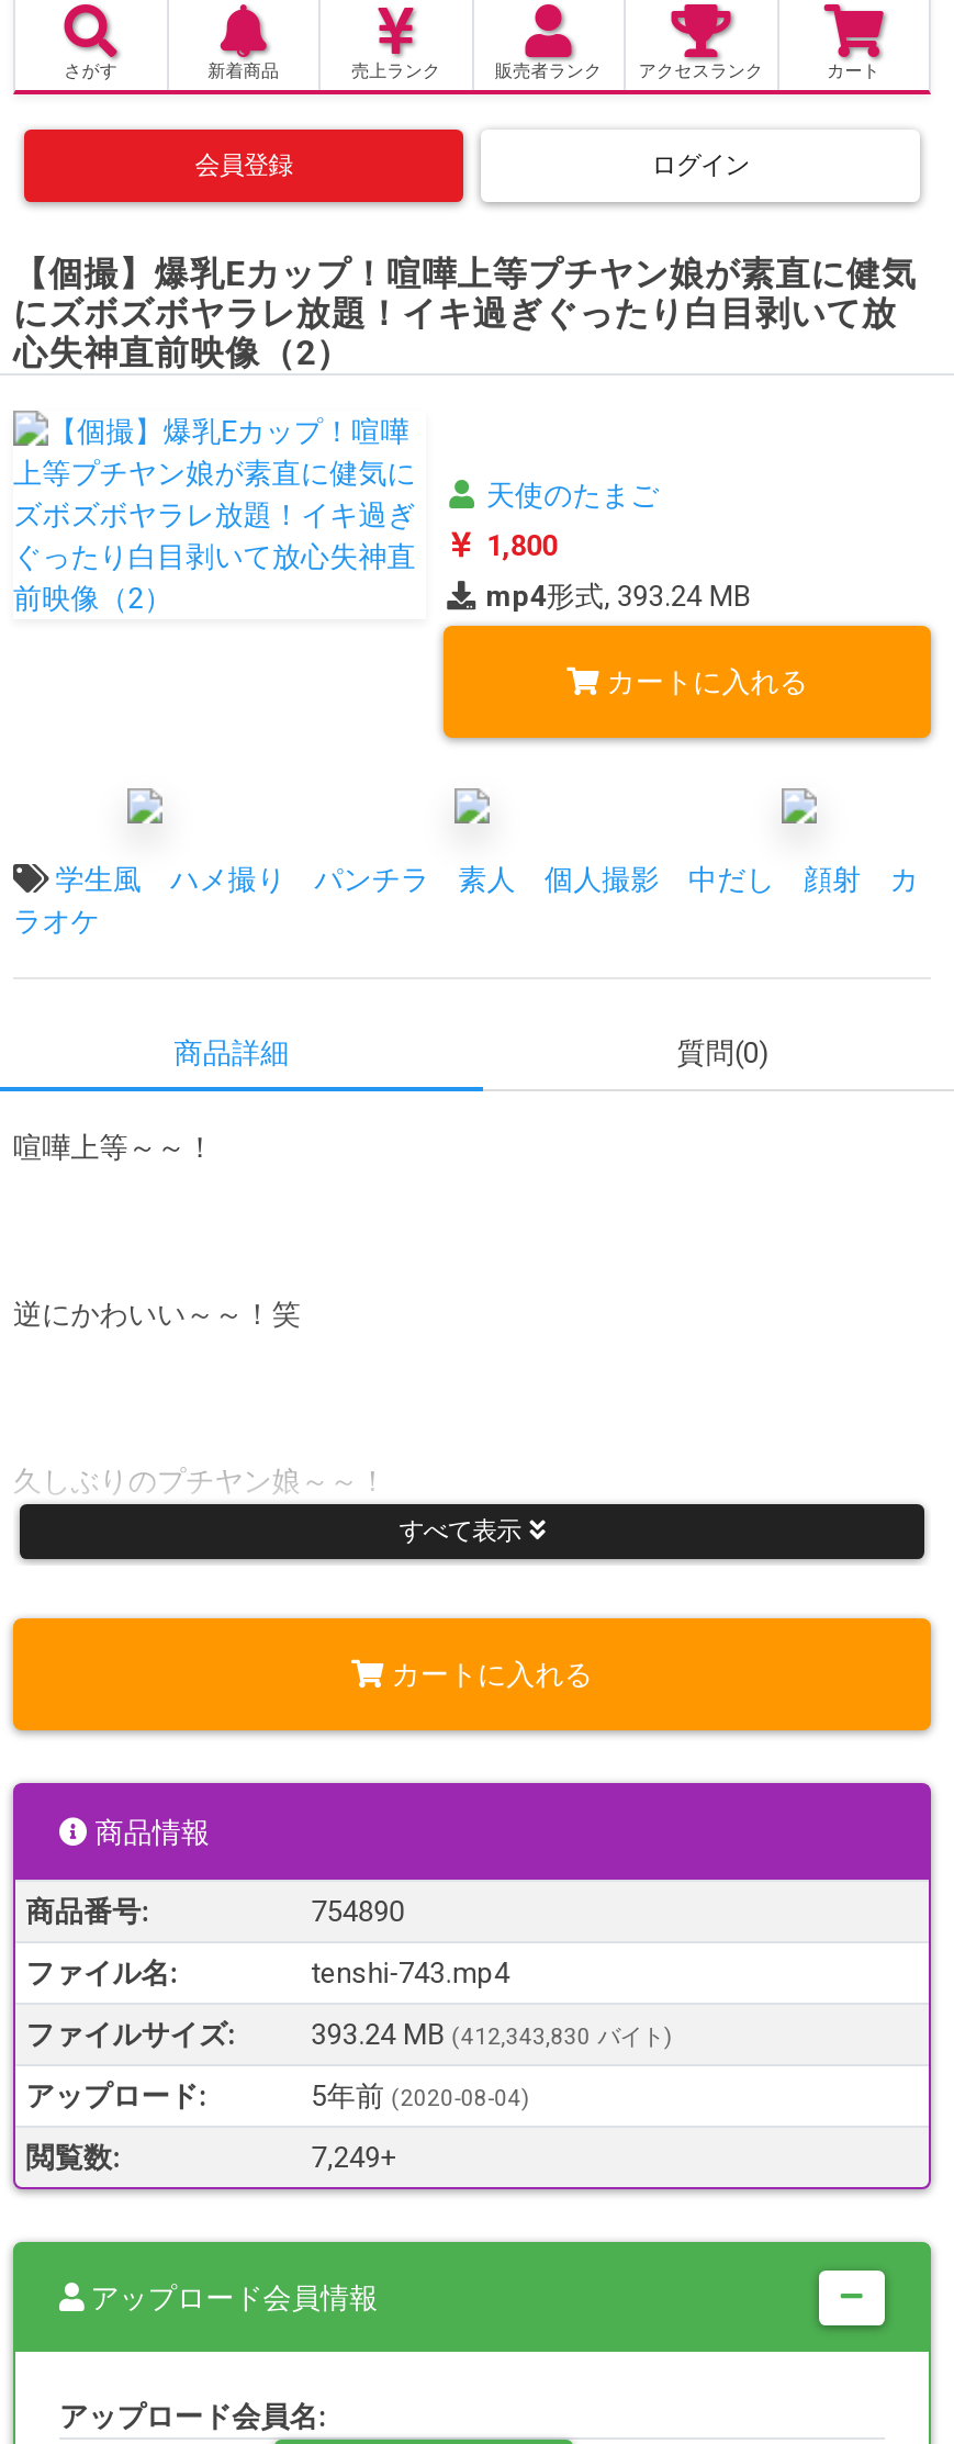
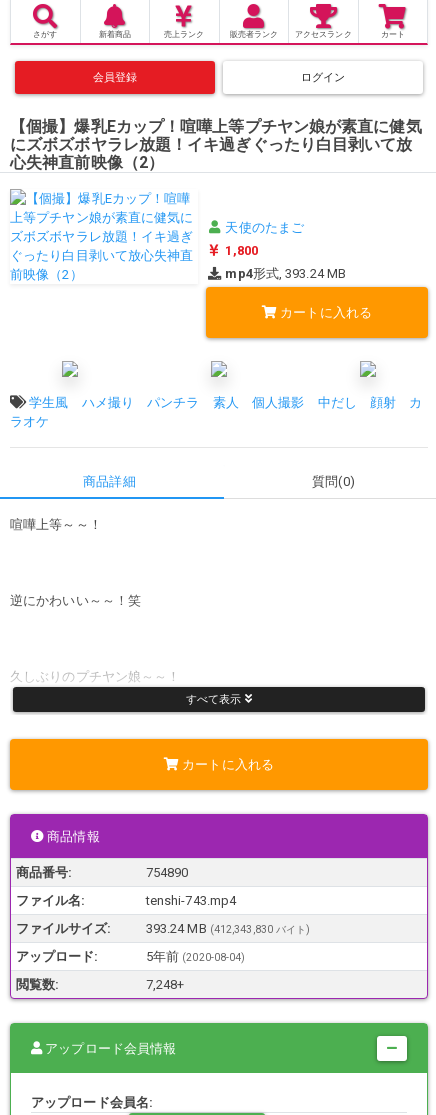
[311,2141,396,2174] 7,249+ -> [146,977,184,992] 7,248+

